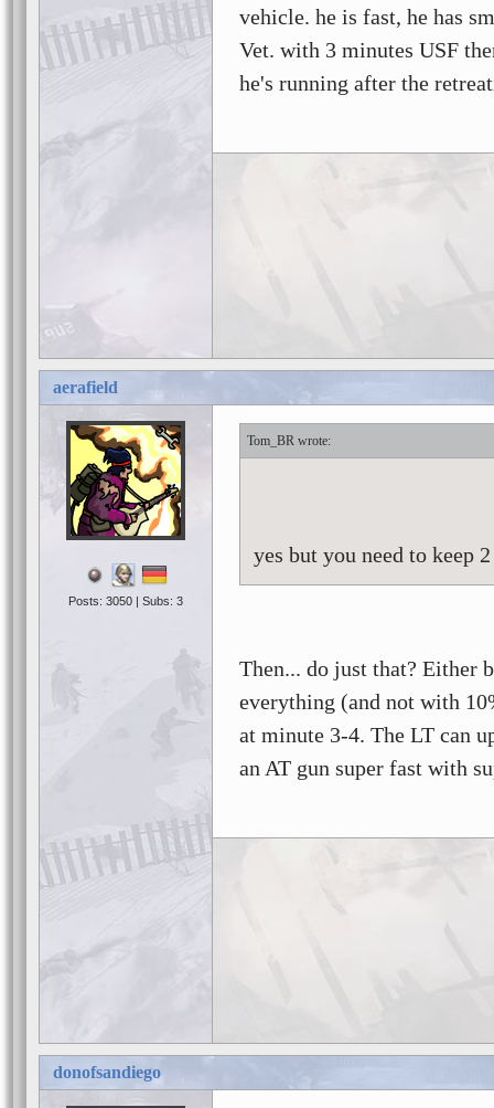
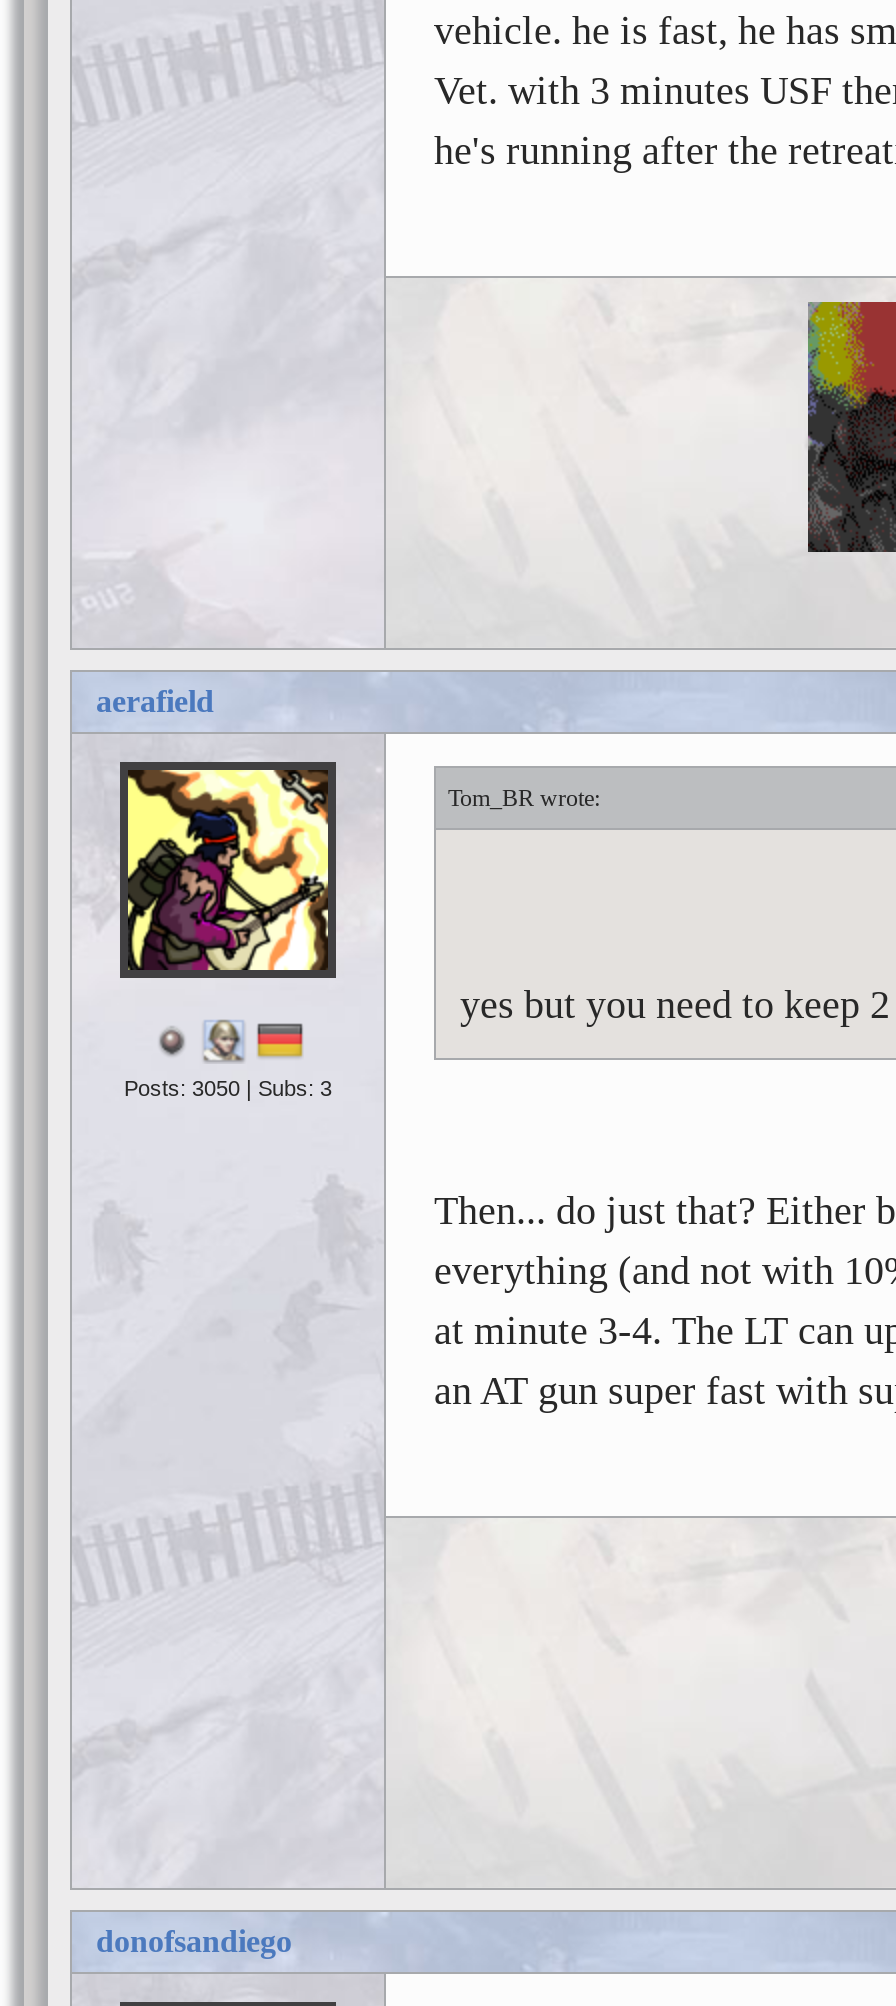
none -> [806,300,890,554] [image]

